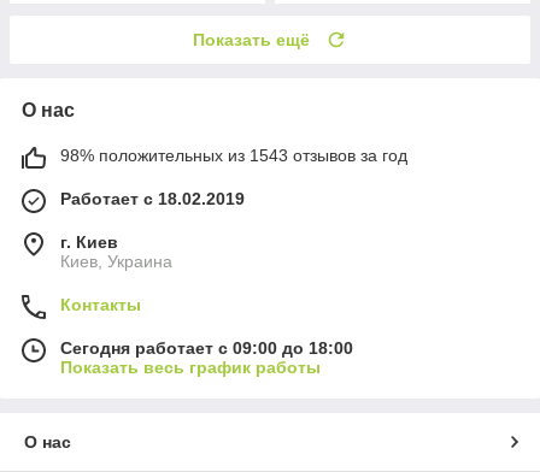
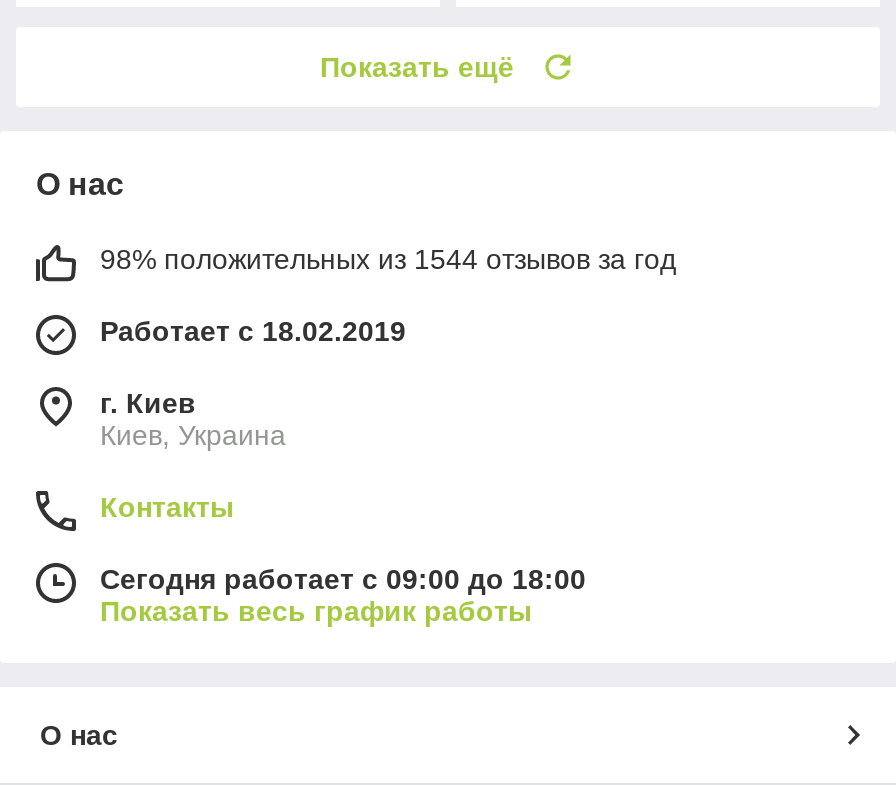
[60,145,407,165] 98% положительных из 1543 отзывов за год -> [100,243,676,275] 98% положительных из 1544 отзывов за год

